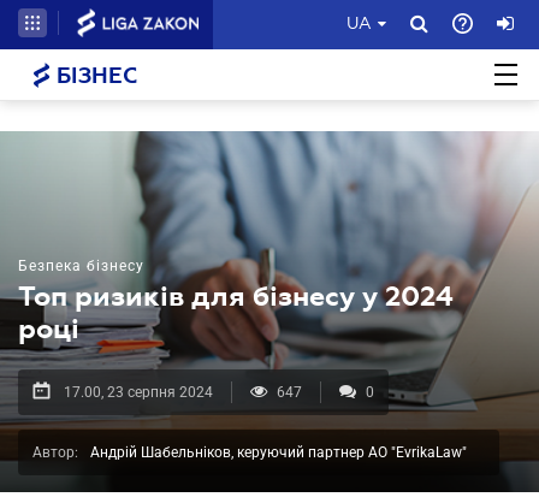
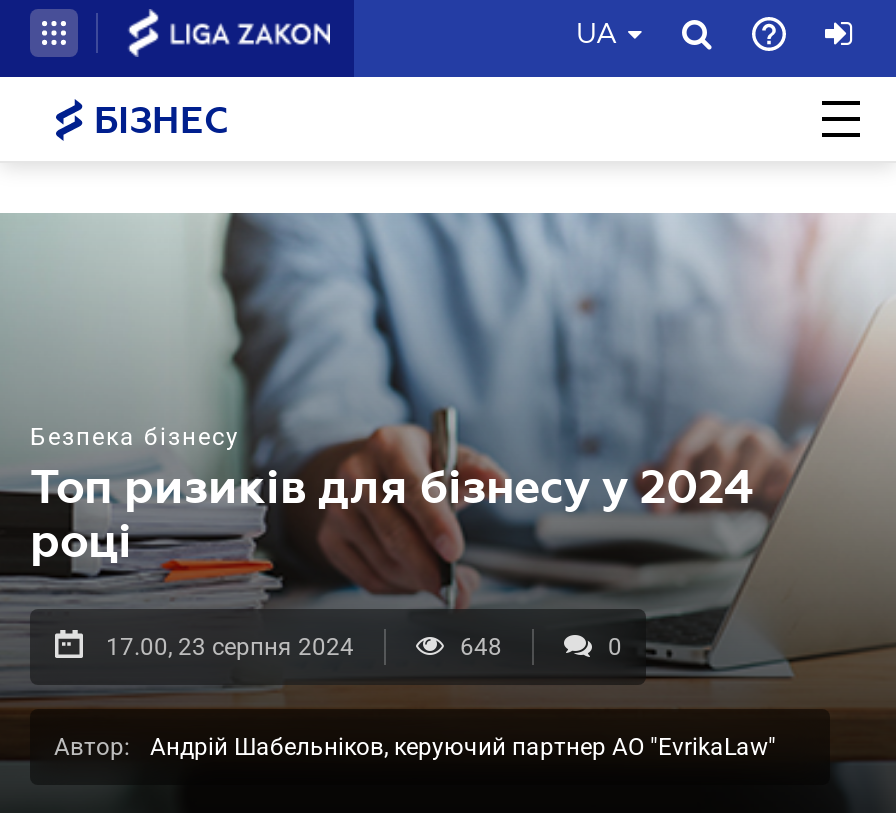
[277,384,302,401] 647 -> [460,633,502,661] 648

